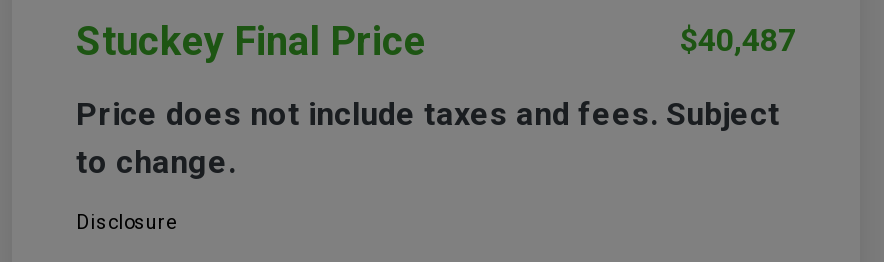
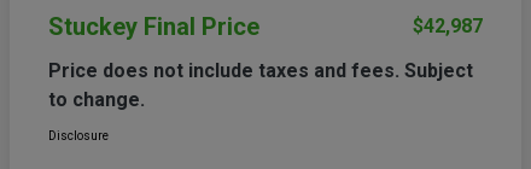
[680,20,796,58] $40,487 -> [413,14,483,37] $42,987

